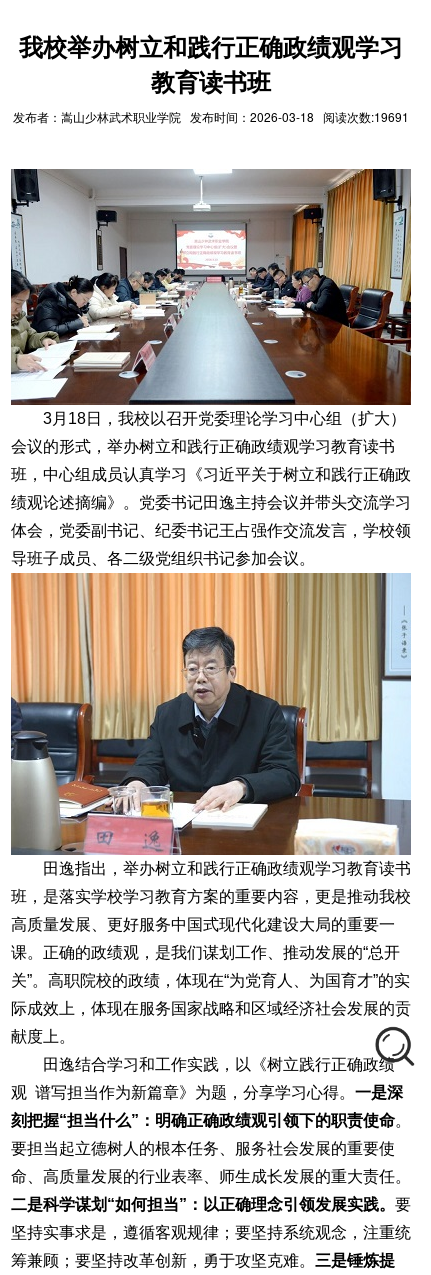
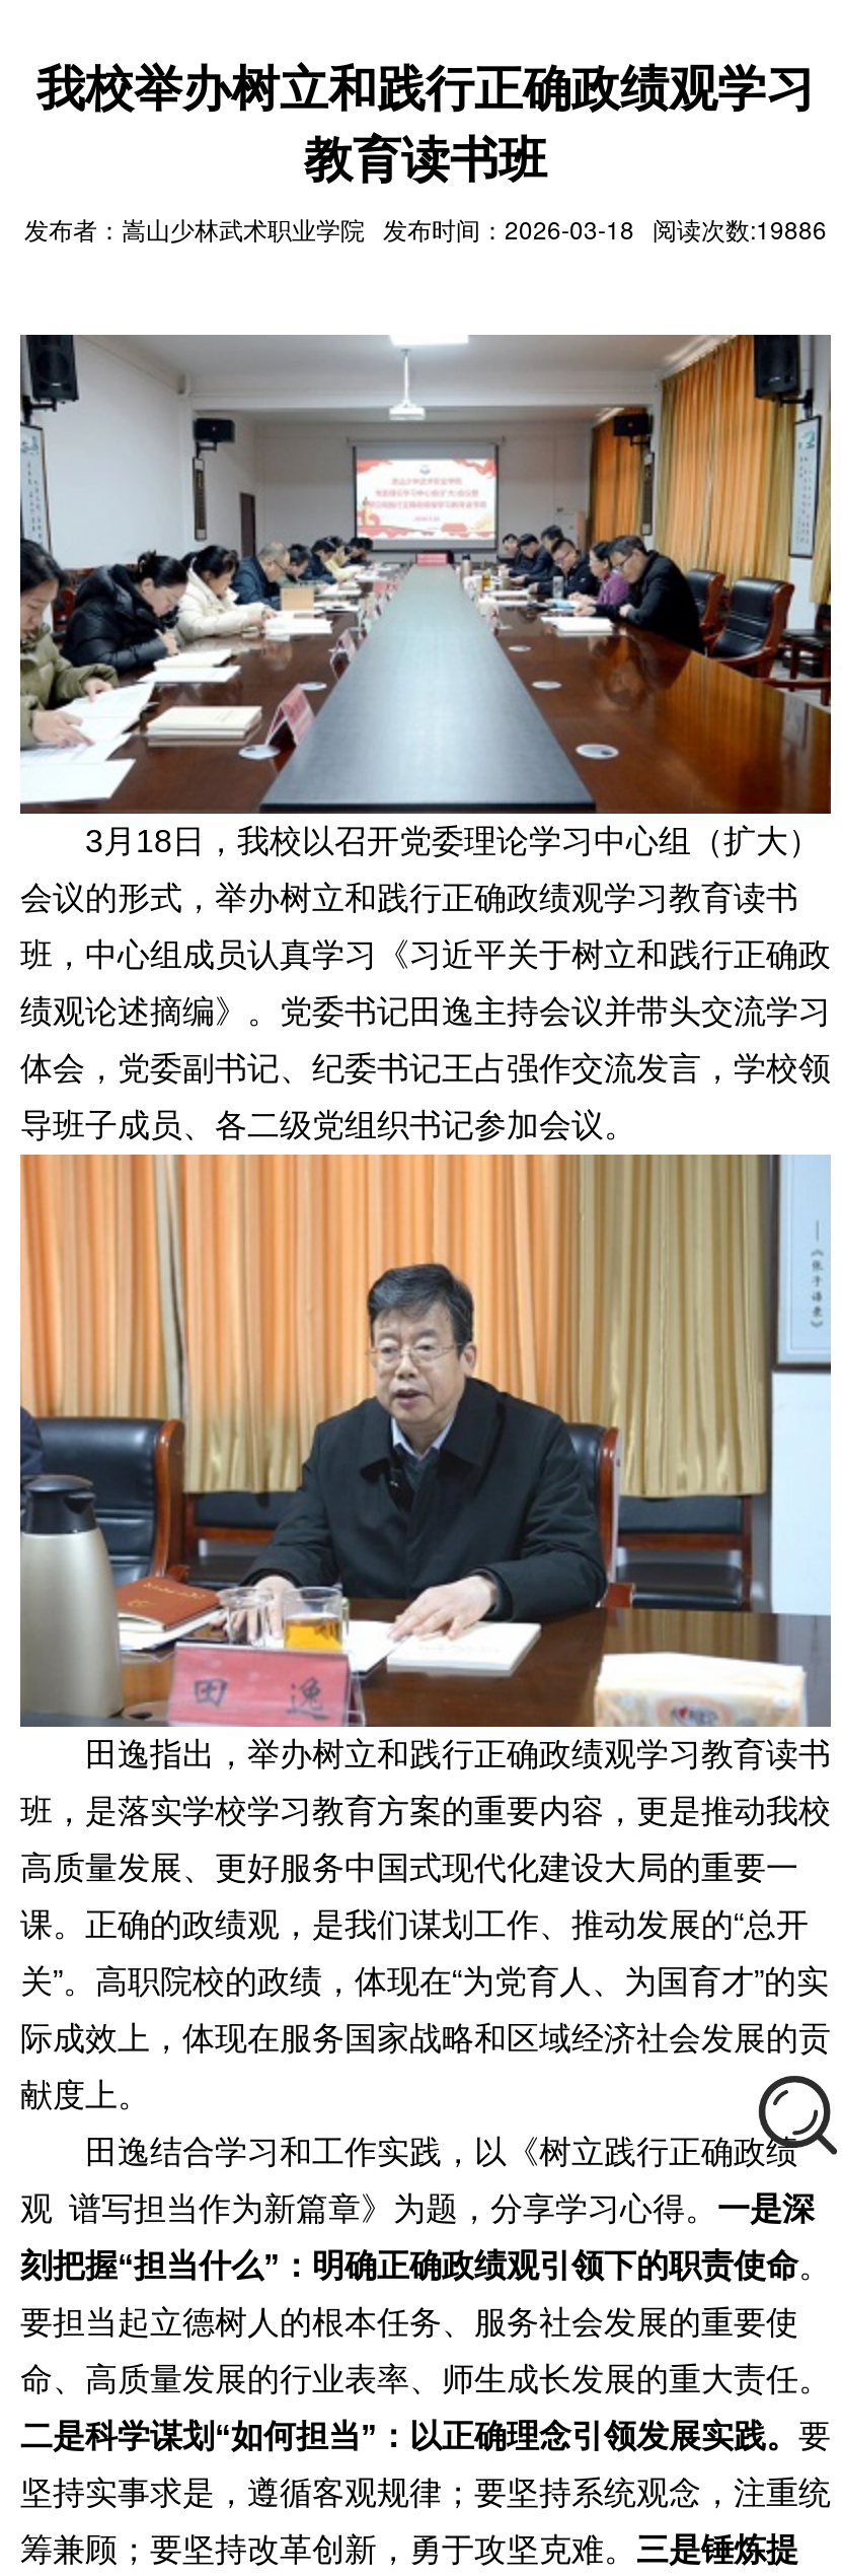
[13,108,409,125] 发布者：嵩山少林武术职业学院 发布时间：2026-03-18 阅读次数:19691 -> [24,210,827,245] 发布者：嵩山少林武术职业学院 发布时间：2026-03-18 阅读次数:19886

